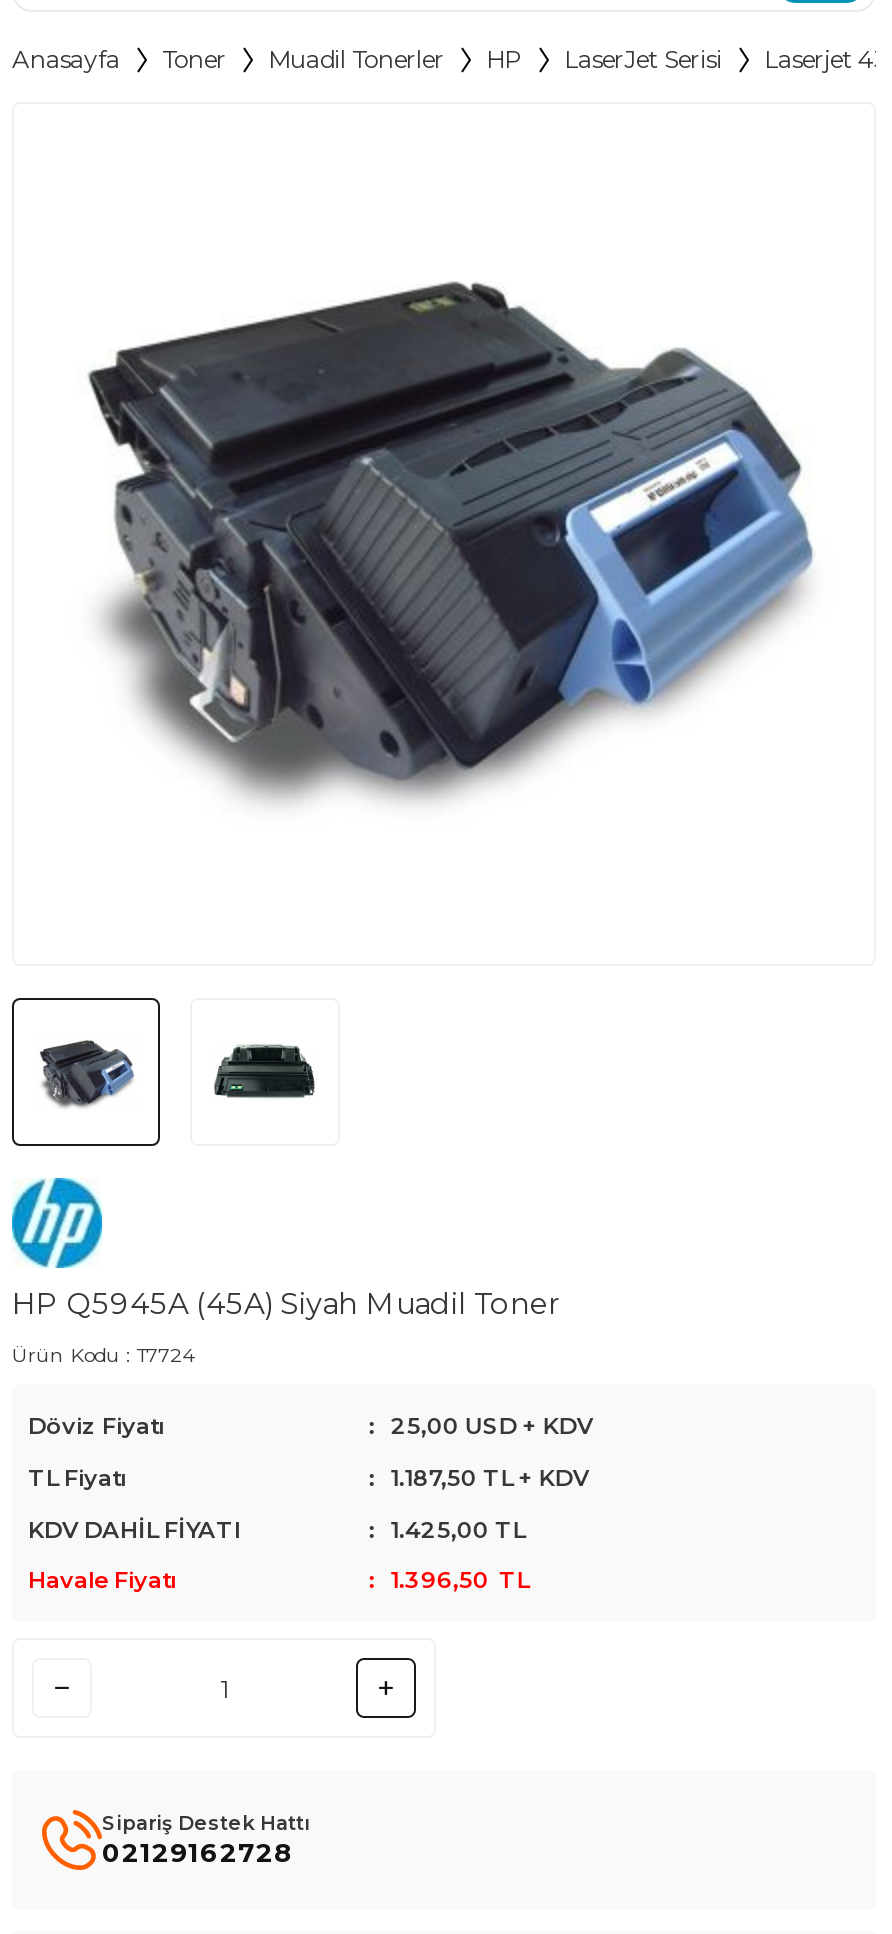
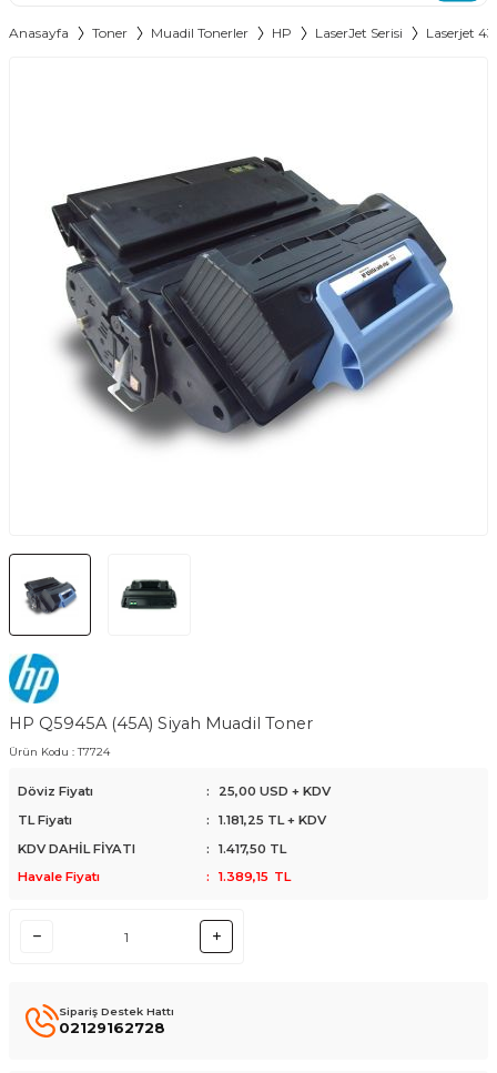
[369,1464,589,1493] : 1.187,50 TL + KDV -> [207,812,326,828] : 1.181,25 TL + KDV
[369,1516,525,1545] : 1.425,00 TL -> [207,841,287,857] : 1.417,50 TL
[369,1567,529,1595] : 1.396,50 TL -> [207,869,291,885] : 1.389,15 TL

